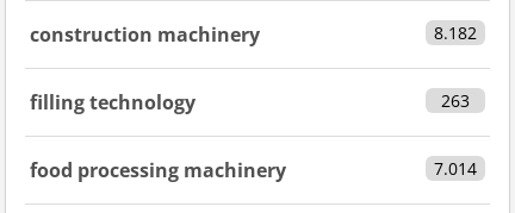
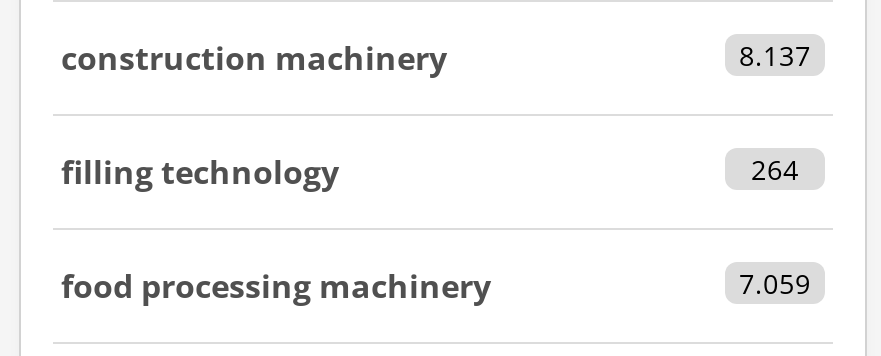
[434,22,477,44] 8.182 -> [739,36,811,74] 8.137
[441,89,470,112] 263 -> [751,150,799,188] 264
[434,157,477,180] 7.014 -> [739,264,811,302] 7.059

